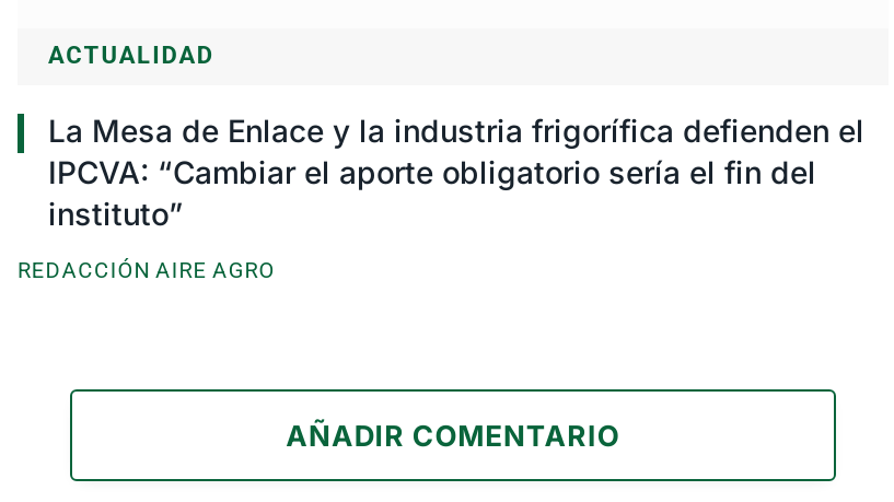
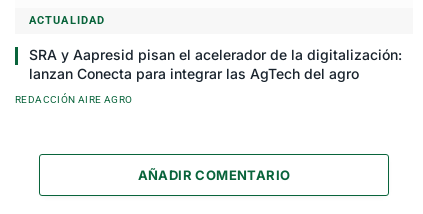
[48,112,864,233] La Mesa de Enlace y la industria frigorífica defienden el | IPCVA: “Cambiar el aporte obligatorio sería el fin del | instituto” -> [29,46,402,82] SRA y Aapresid pisan el acelerador de la digitalización: | lanzan Conecta para integrar las AgTech del agro

